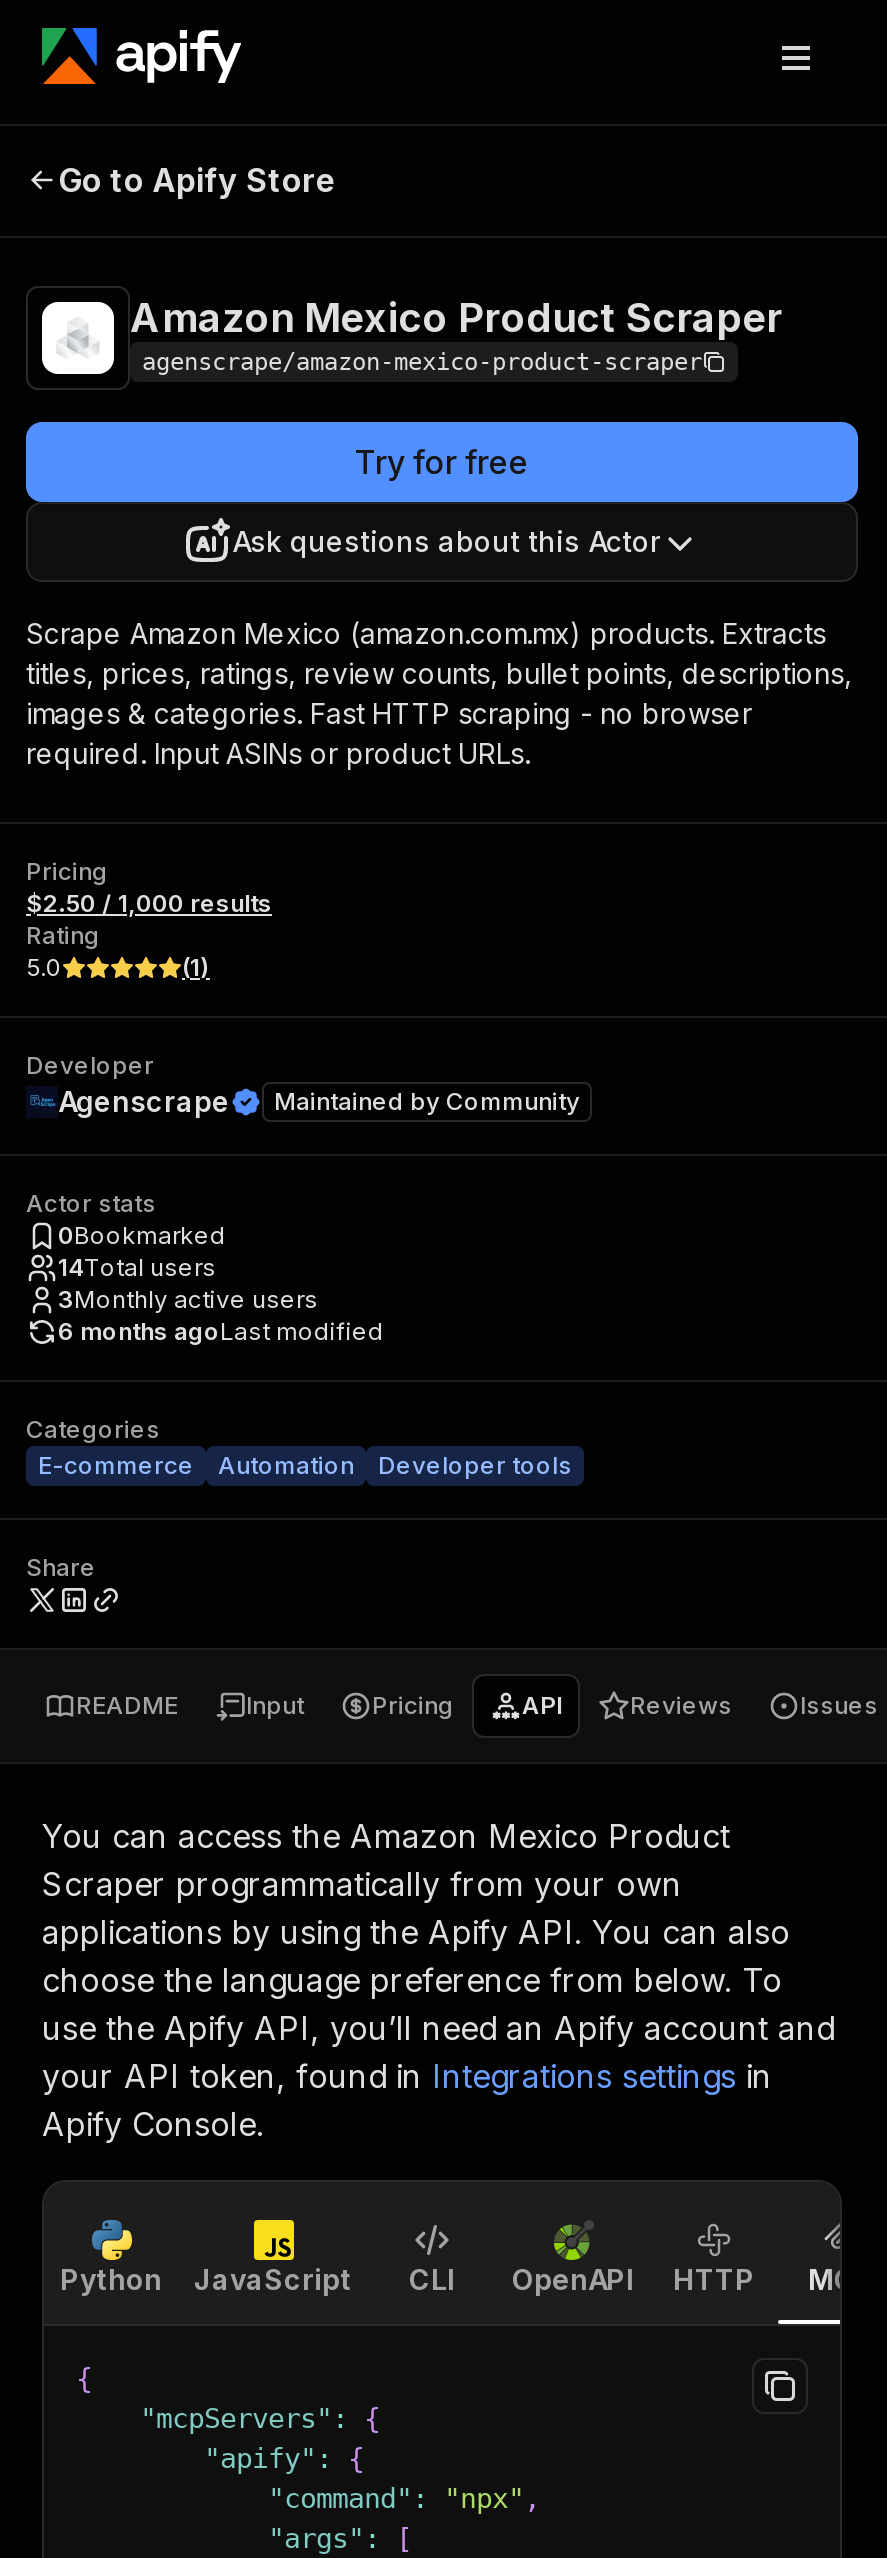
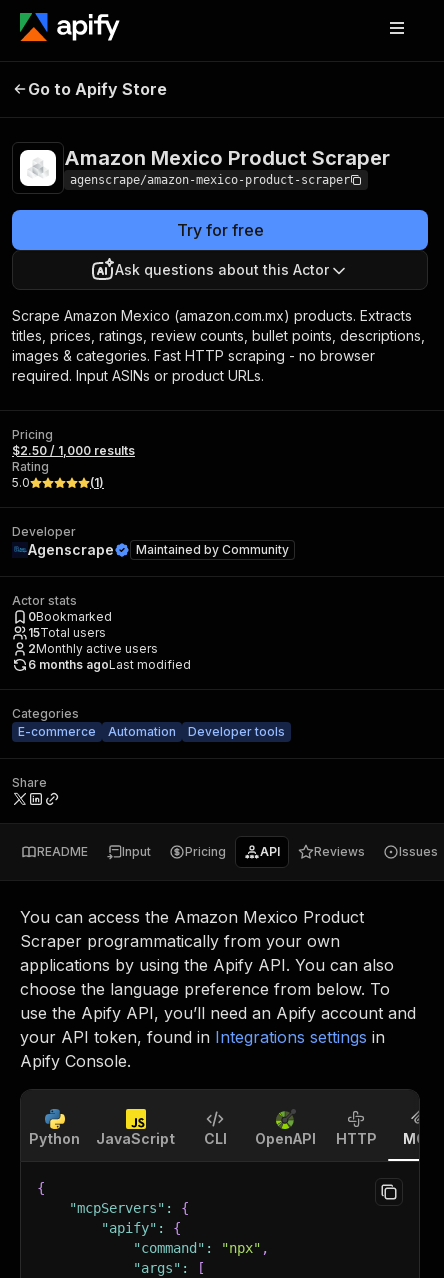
[58,1252,216,1282] 14Total users -> [28,625,106,640] 15Total users
[58,1284,318,1314] 3Monthly active users -> [28,641,158,656] 2Monthly active users

